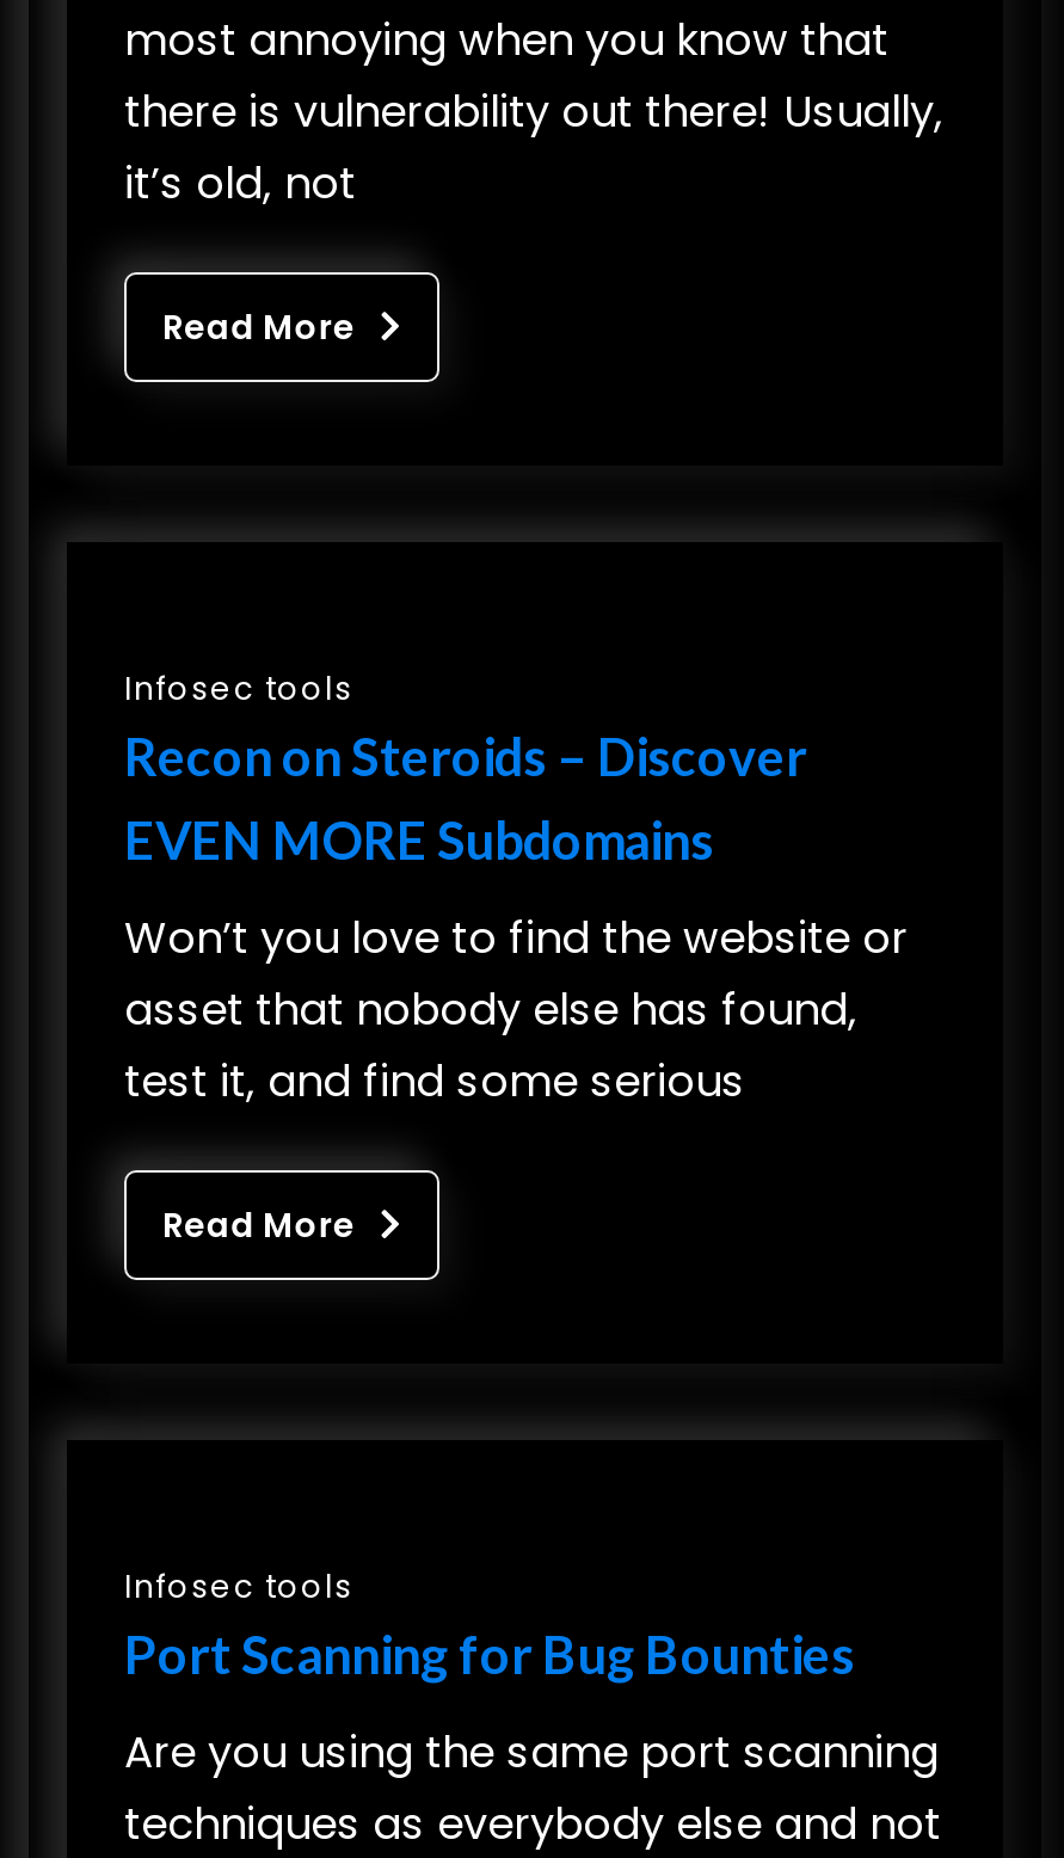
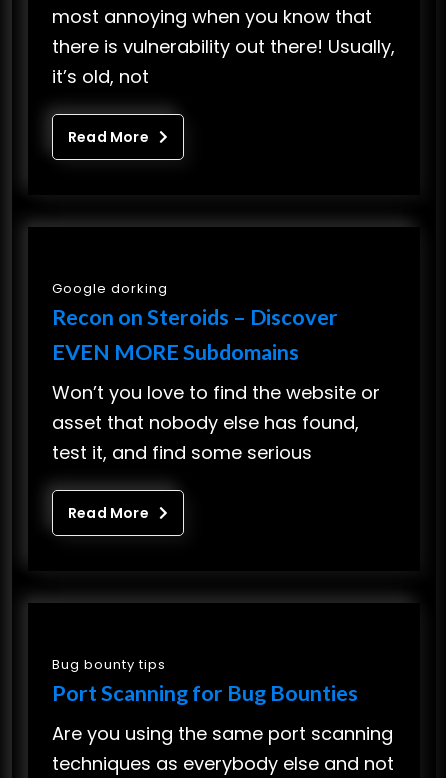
[124,665,353,711] Infosec tools -> [52,279,168,298] Google dorking
[124,1563,353,1609] Infosec tools -> [52,655,166,674] Bug bounty tips

